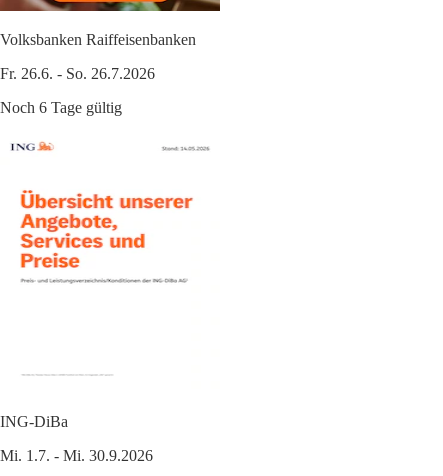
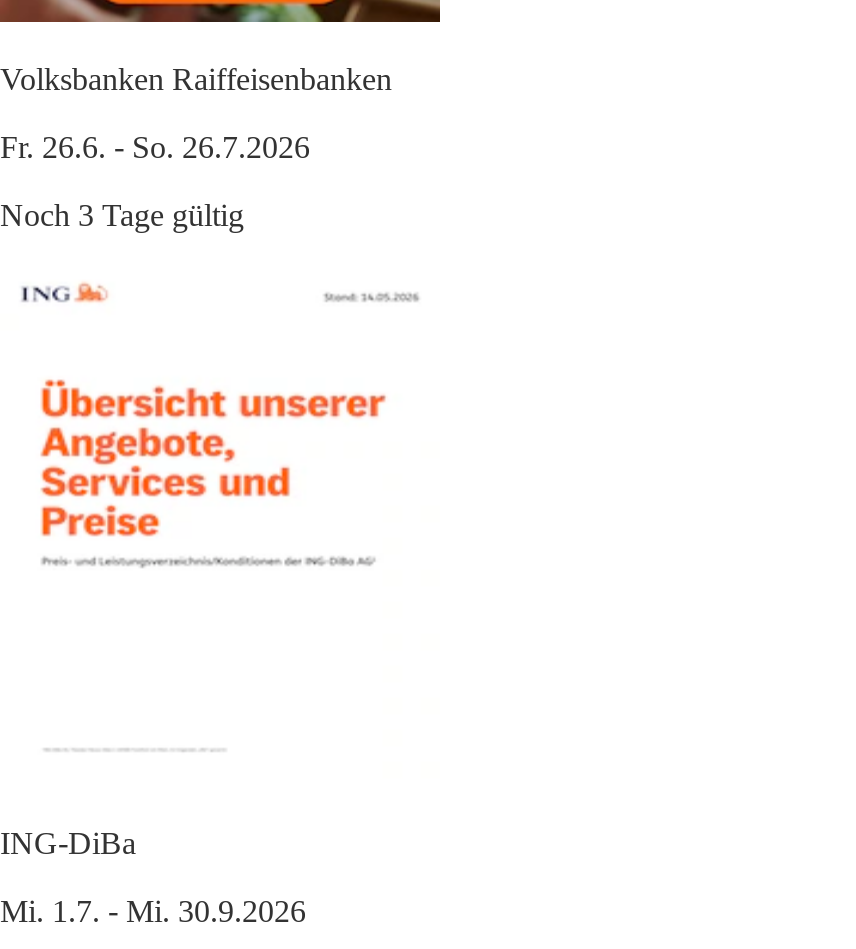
[0,99,122,116] Noch 6 Tage gültig -> [0,199,244,233] Noch 3 Tage gültig

